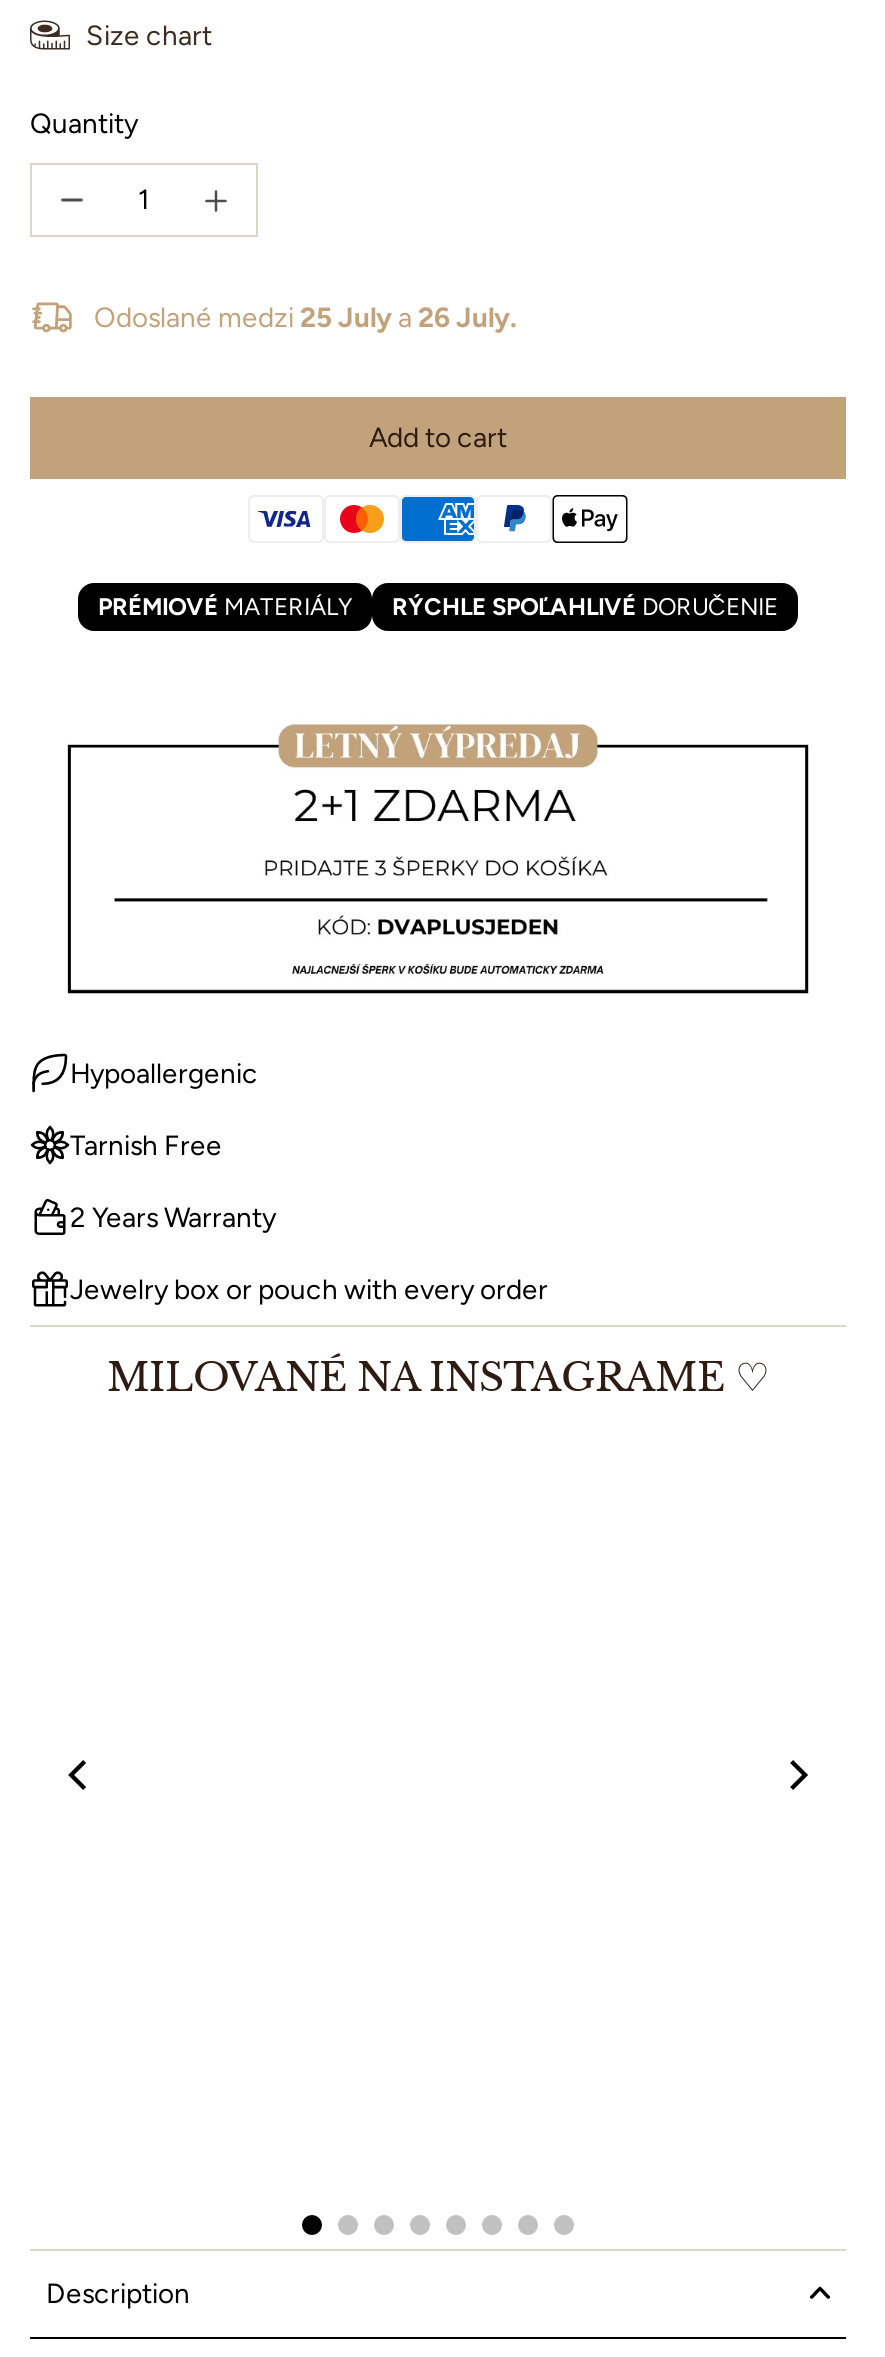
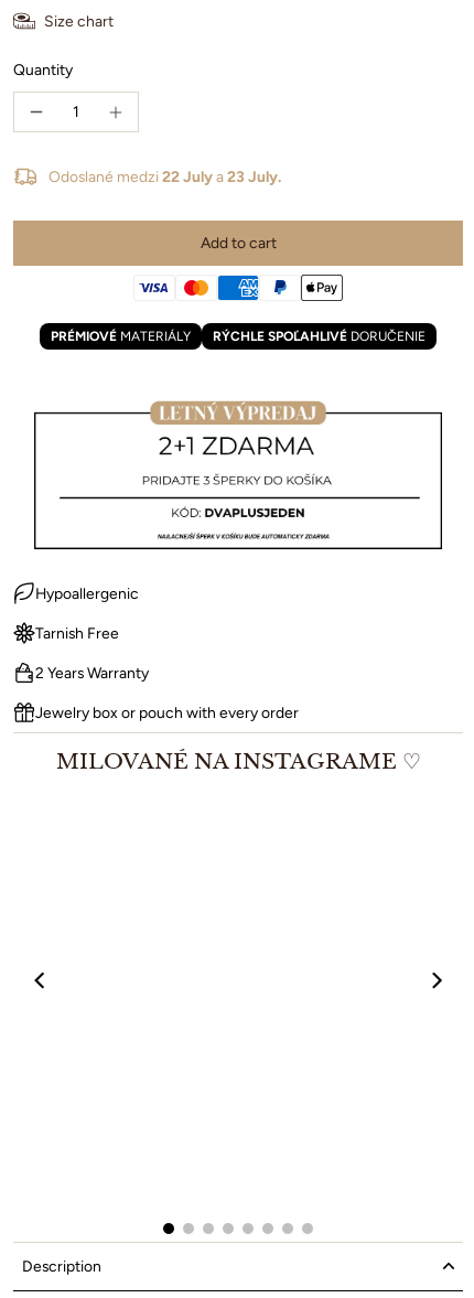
[94,301,516,333] Odoslané medzi 25 July a 26 July. -> [49,168,281,185] Odoslané medzi 22 July a 23 July.

